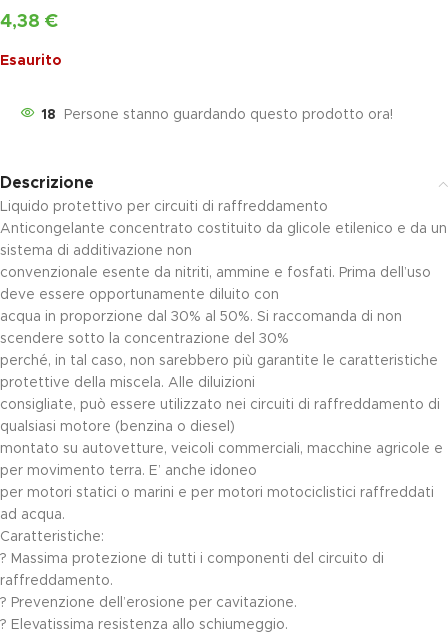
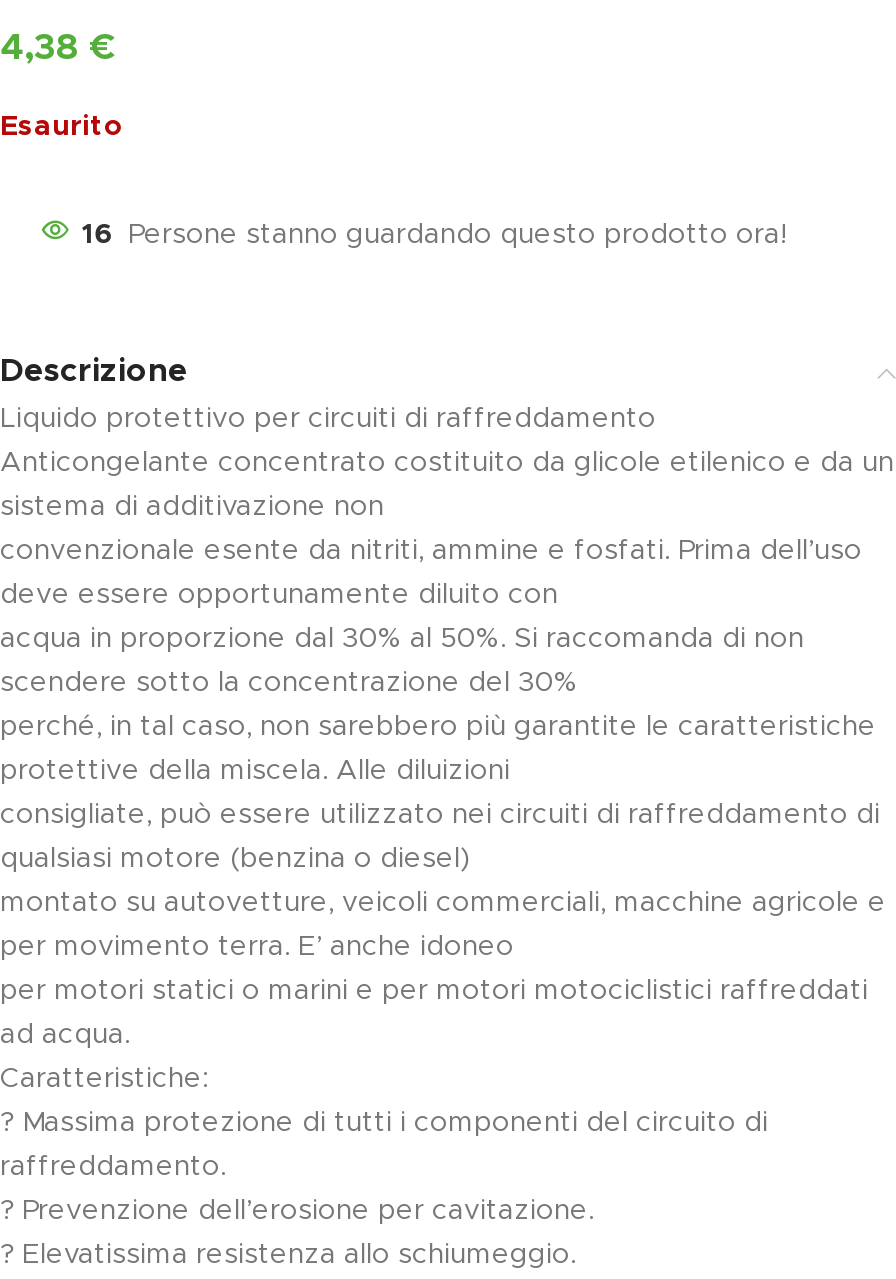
[41,108,393,122] 18 Persone stanno guardando questo prodotto ora! -> [82,220,786,248] 16 Persone stanno guardando questo prodotto ora!

